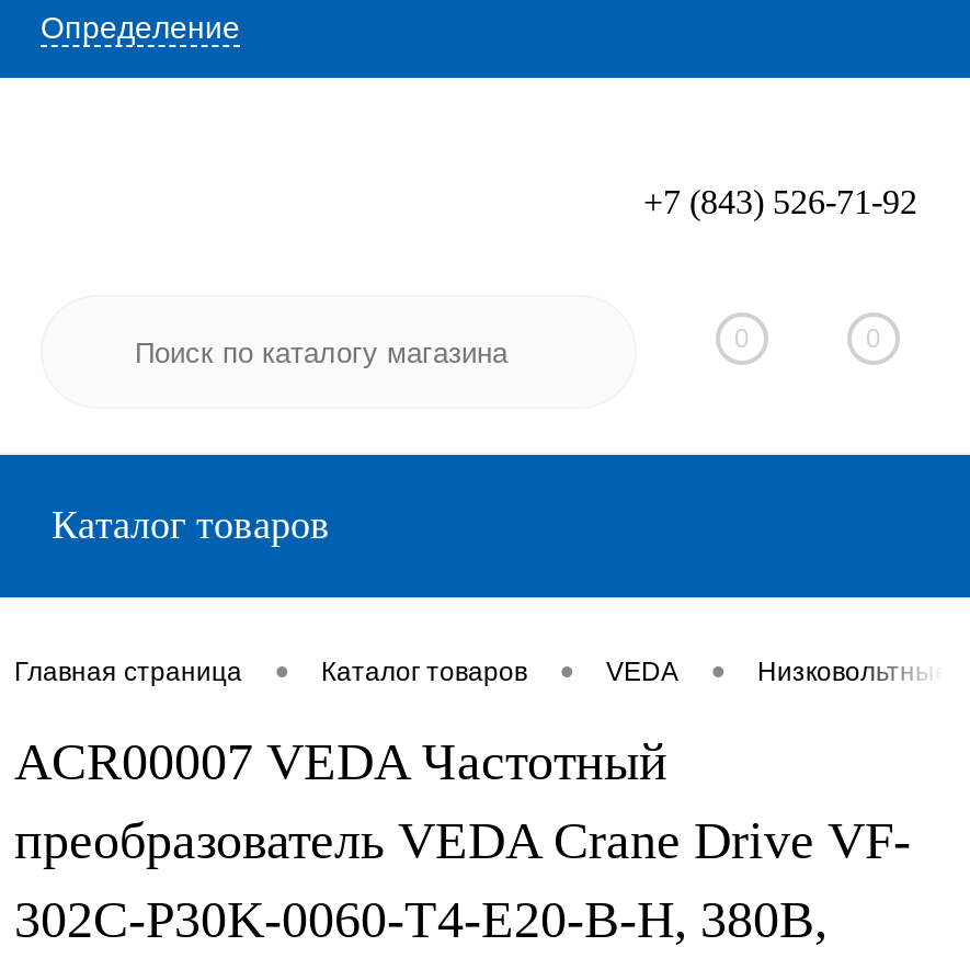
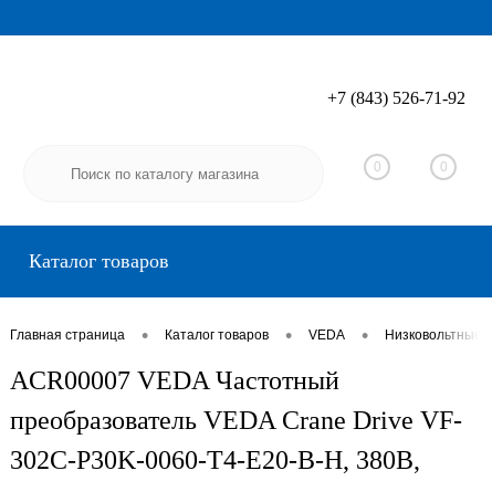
[41,10,240,45] Определение -> none

